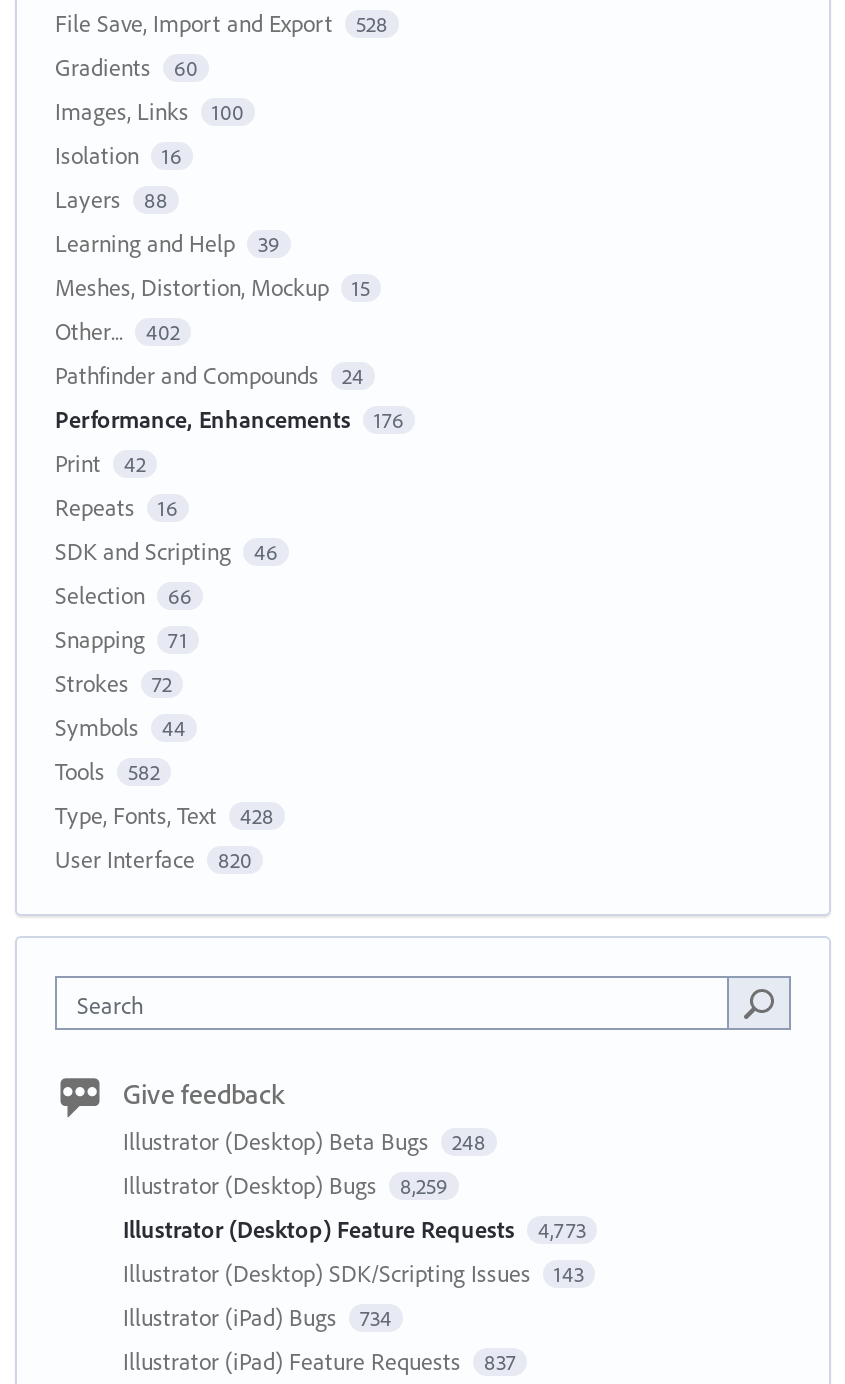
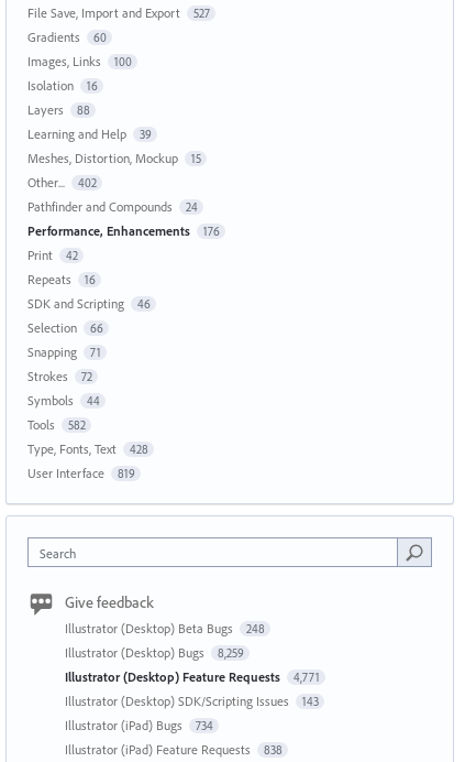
[55,8,388,38] File Save, Import and Export 528 -> [27,4,209,21] File Save, Import and Export 527
[55,844,252,874] User Interface 820 -> [27,464,135,481] User Interface 819
[123,1214,586,1244] Illustrator (Desktop) Feature Requests 4,773 -> [65,668,319,685] Illustrator (Desktop) Feature Requests 4,771
[123,1346,516,1376] Illustrator (iPad) Feature Requests 837 -> [65,741,282,757] Illustrator (iPad) Feature Requests 838

